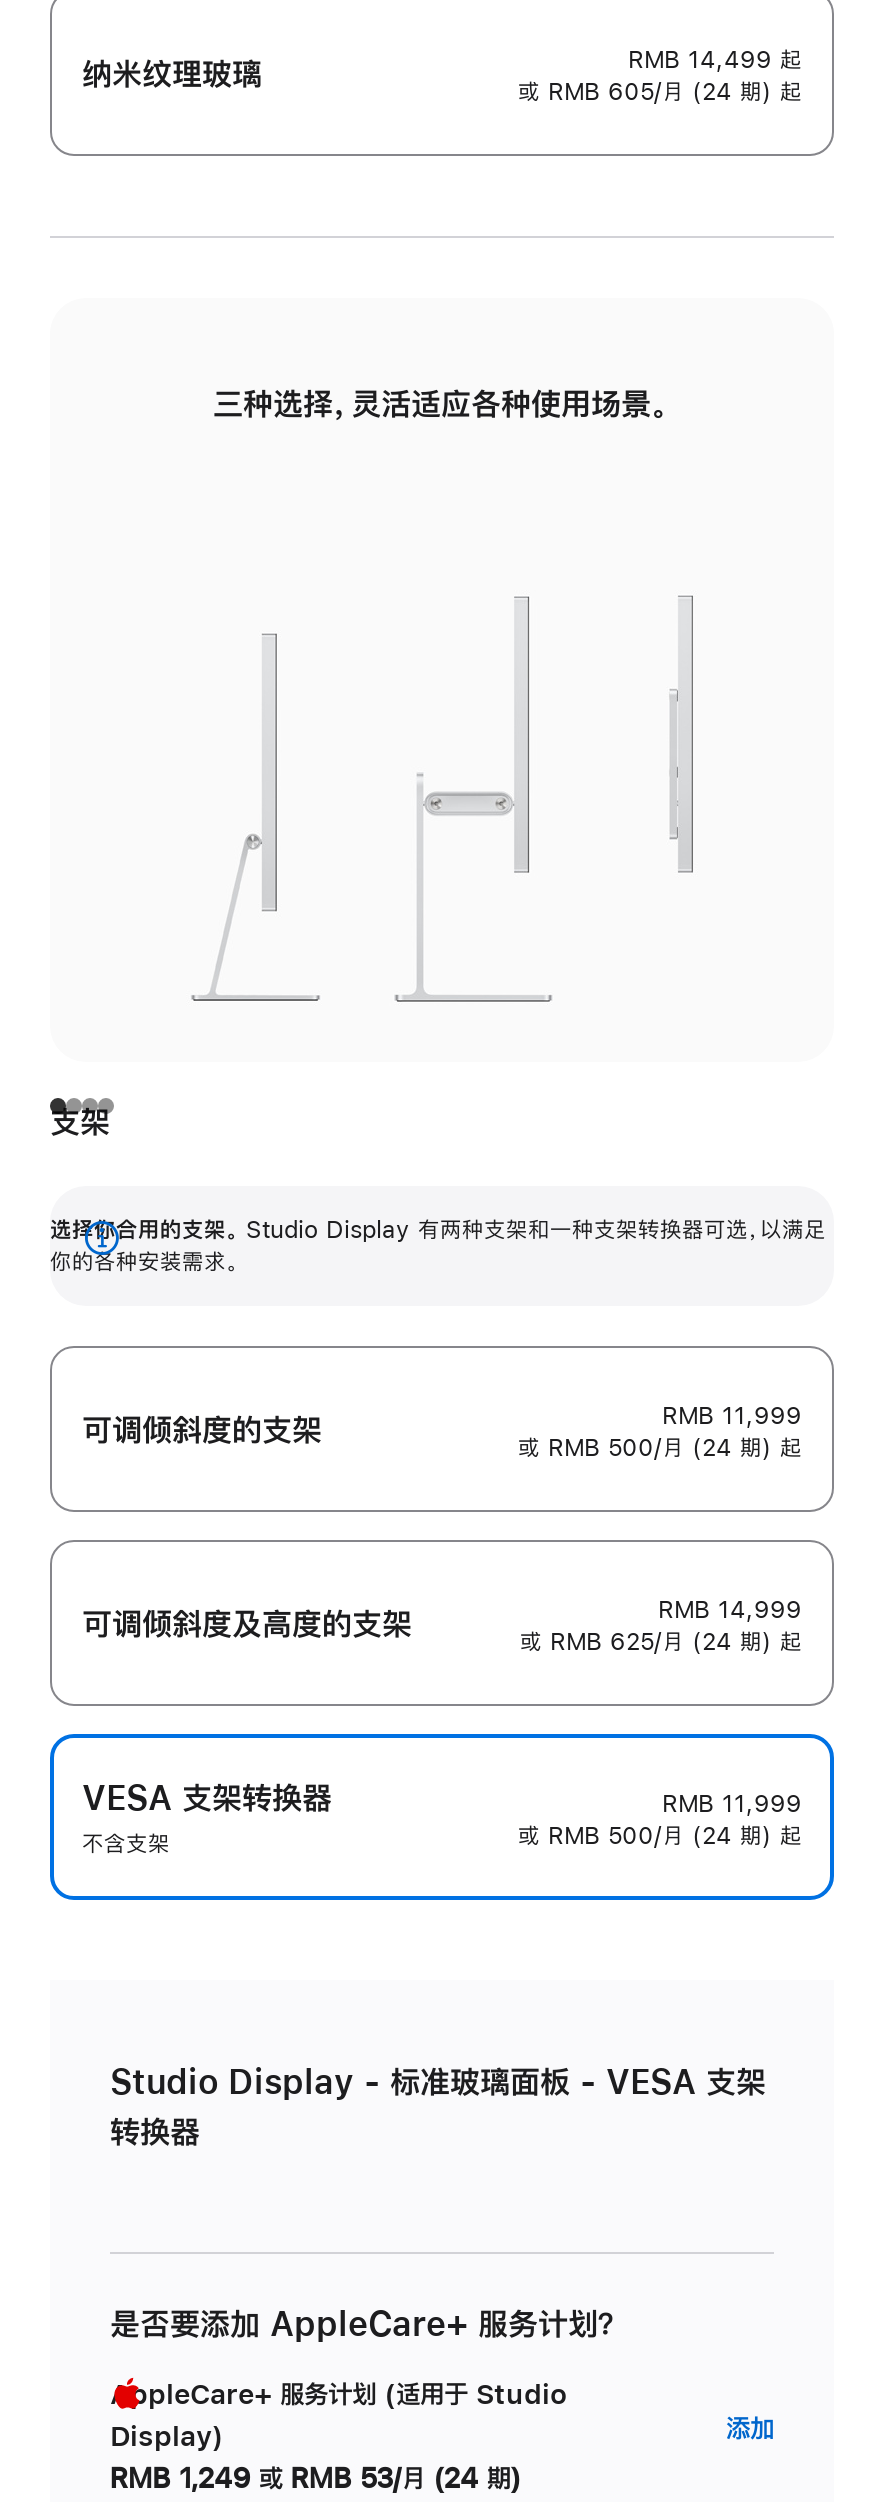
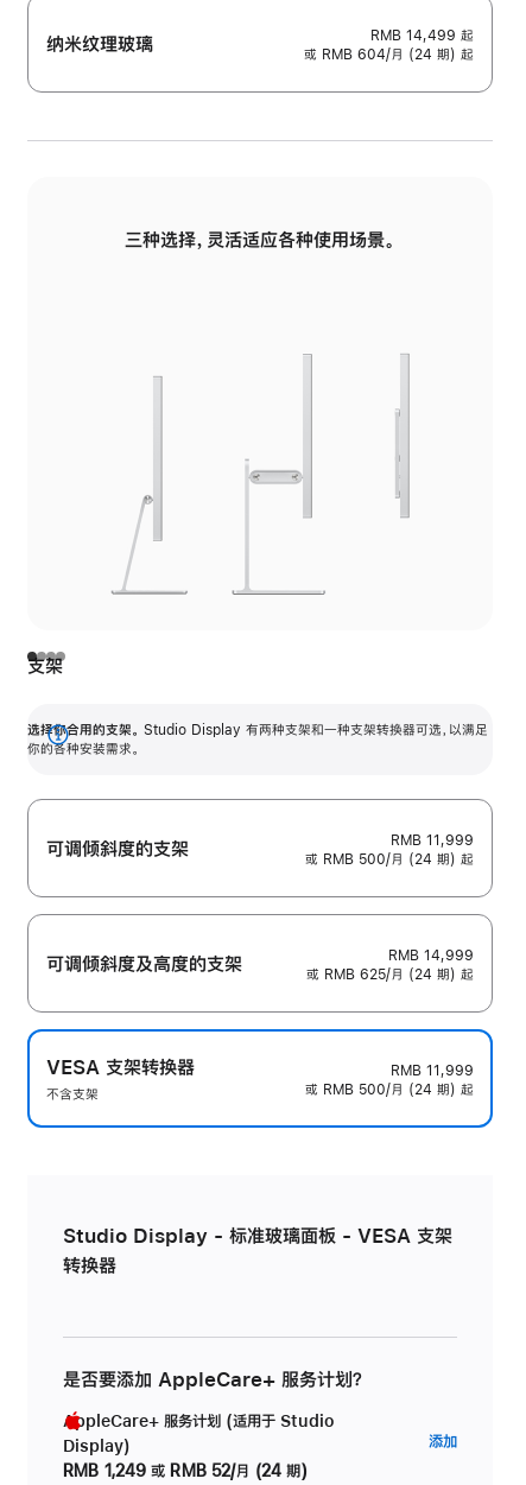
[518,80,802,104] 或 RMB 605/月 (24 期) 起 -> [304,48,474,62] 或 RMB 604/月 (24 期) 起
[110,2465,521,2493] RMB 1,249 或 RMB 53/月 (24 期) -> [63,1463,307,1479] RMB 1,249 或 RMB 52/月 (24 期)

